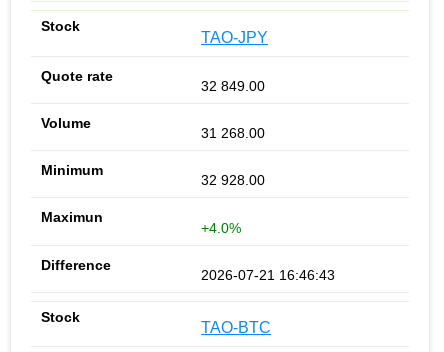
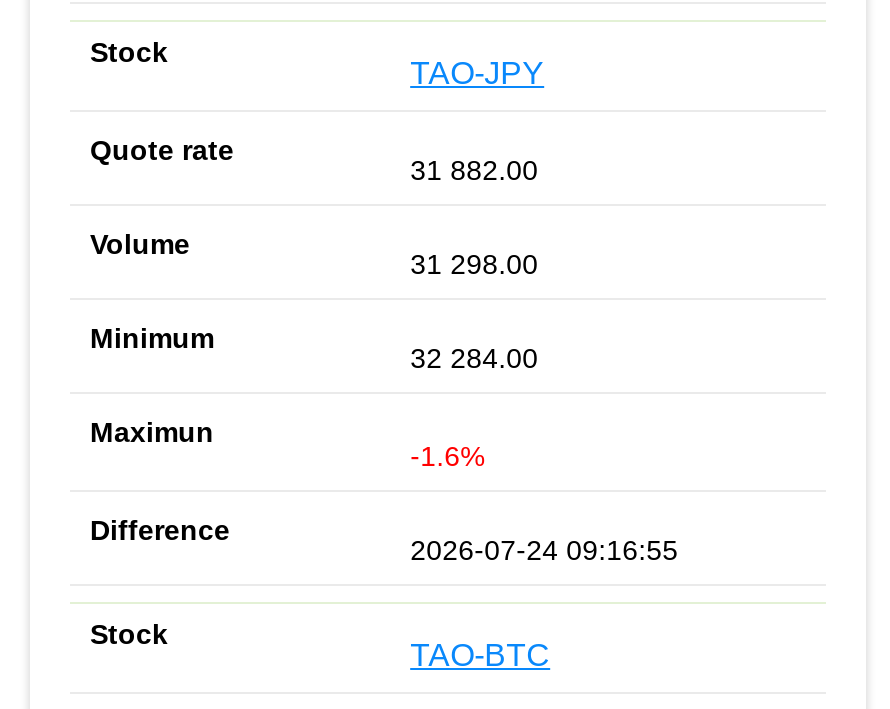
[201,78,265,94] 32 849.00 -> [410,155,538,187] 31 882.00
[201,125,265,141] 31 268.00 -> [410,249,538,281] 31 298.00
[201,172,265,188] 32 928.00 -> [410,343,538,375] 32 284.00
[201,220,241,236] +4.0% -> [410,439,484,471] -1.6%
[201,267,335,283] 2026-07-21 16:46:43 -> [410,533,678,565] 2026-07-24 09:16:55

